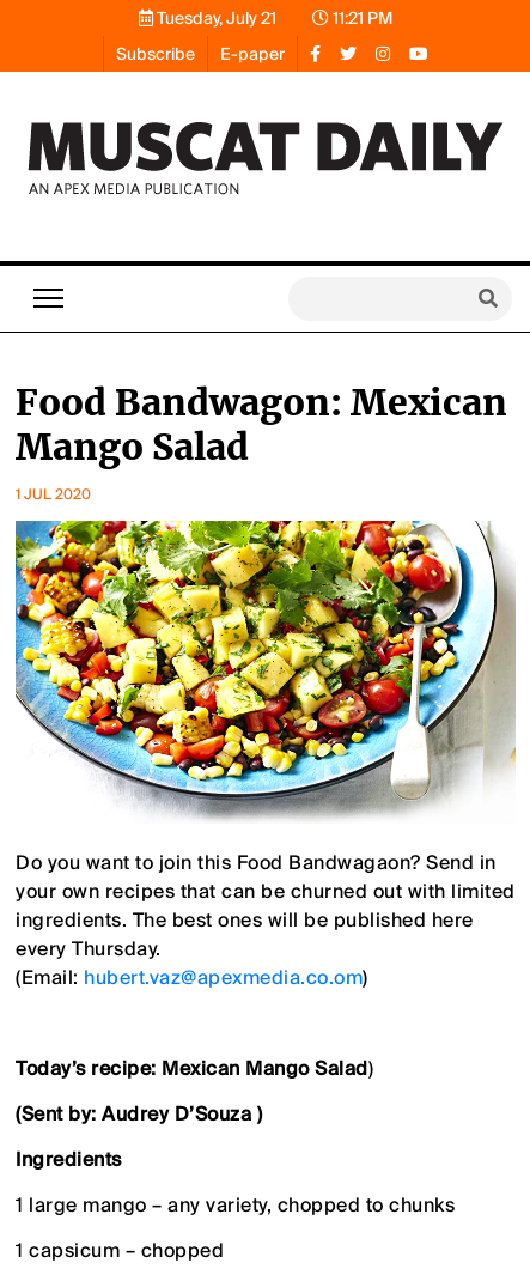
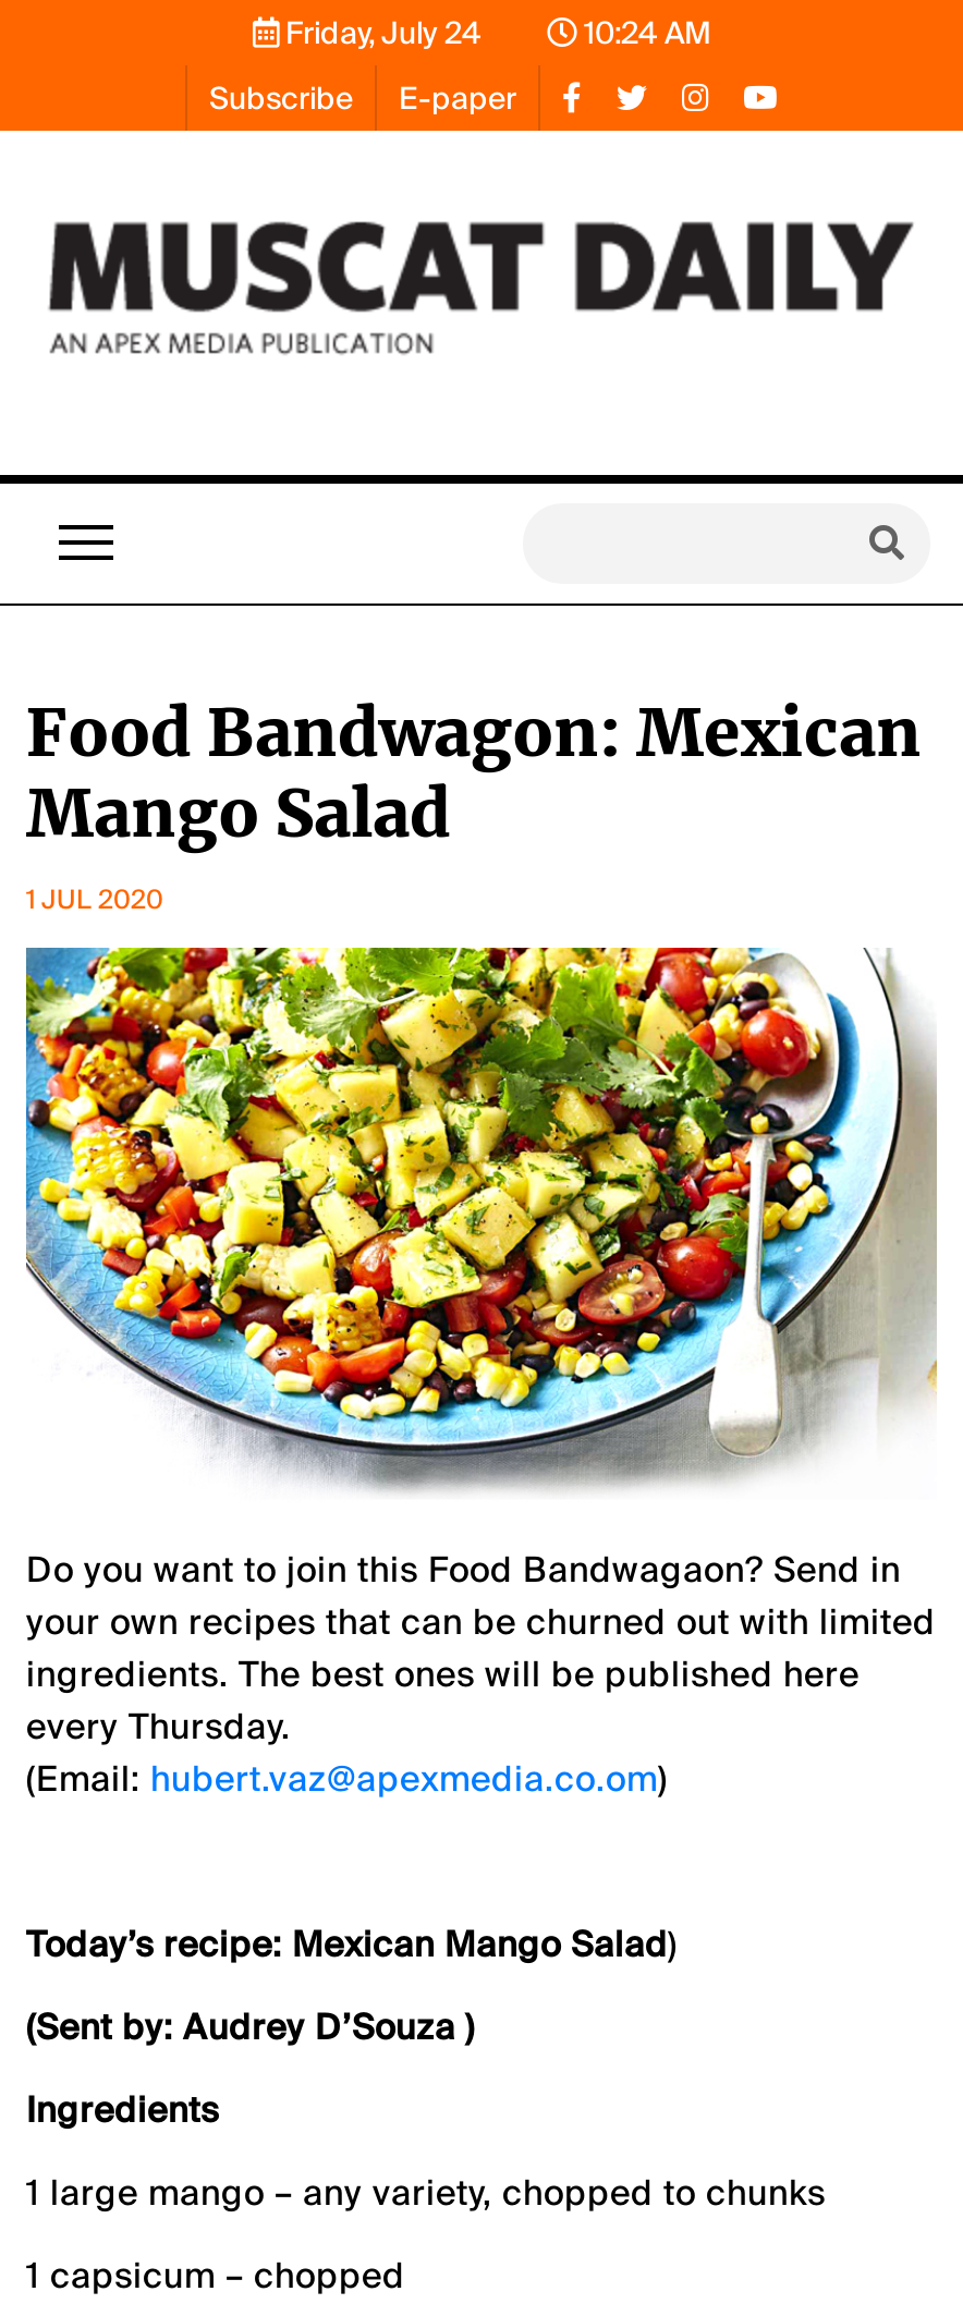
[153,7,392,29] Tuesday, July 21 | 11:21 PM -> [279,13,710,52] Friday, July 24 | 10:24 AM

